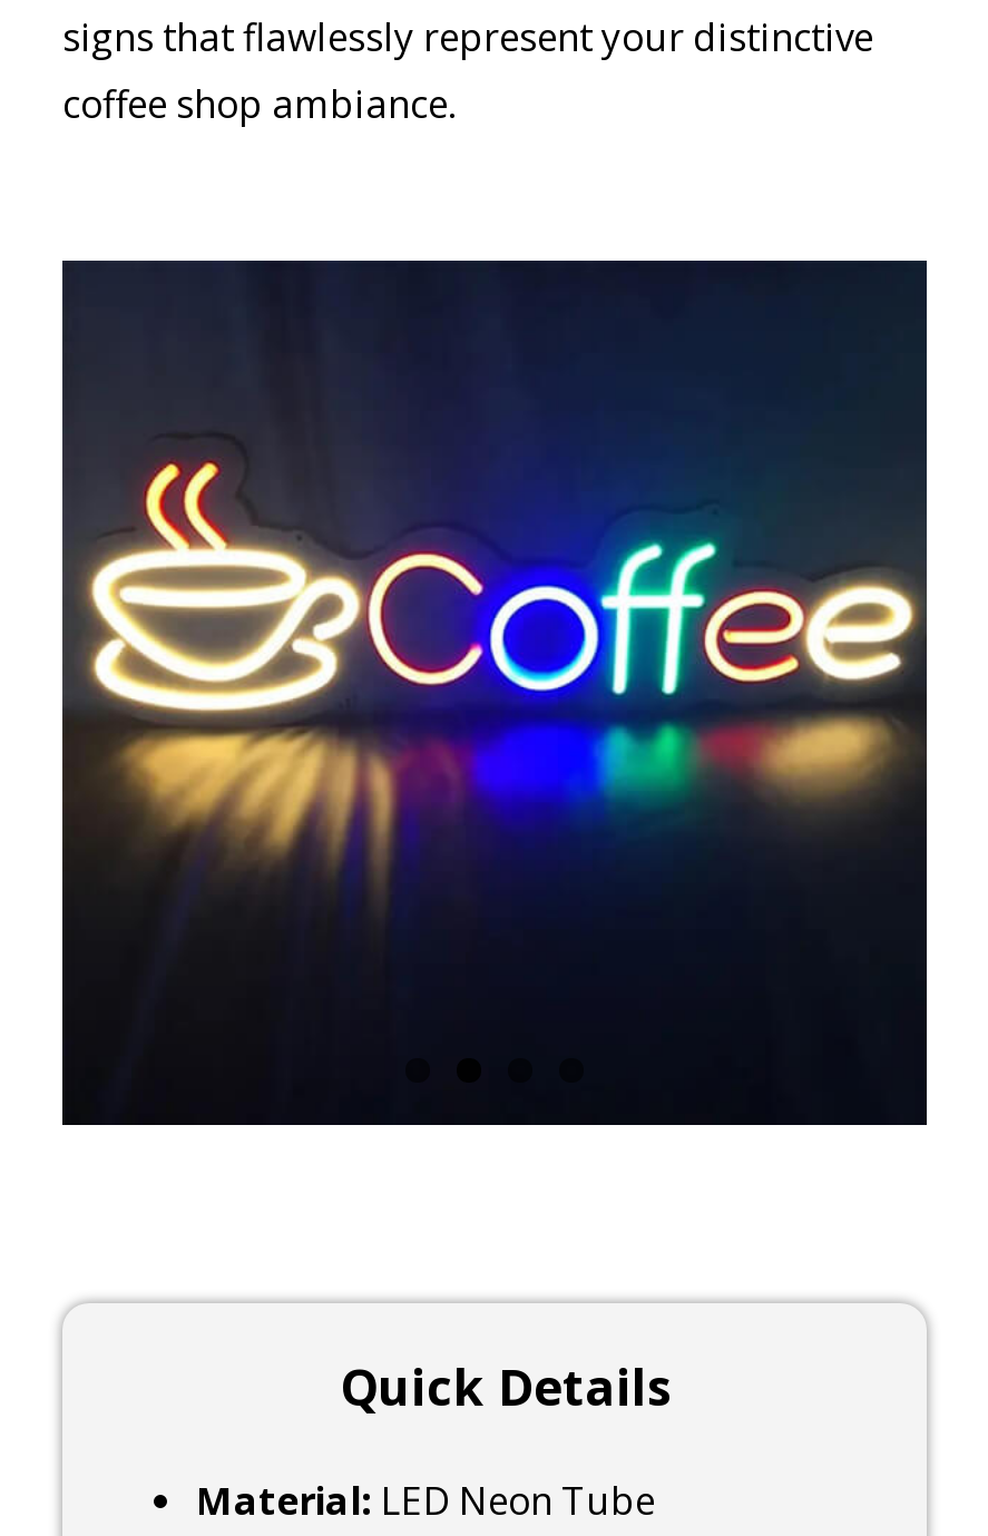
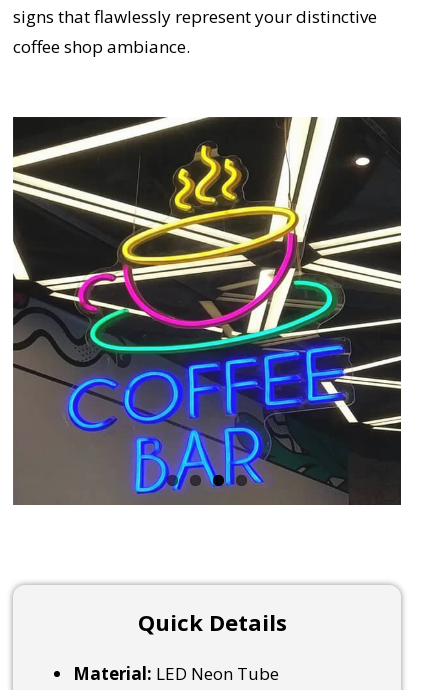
[60,258,929,1127] [image] -> [12,116,402,506] [image]

